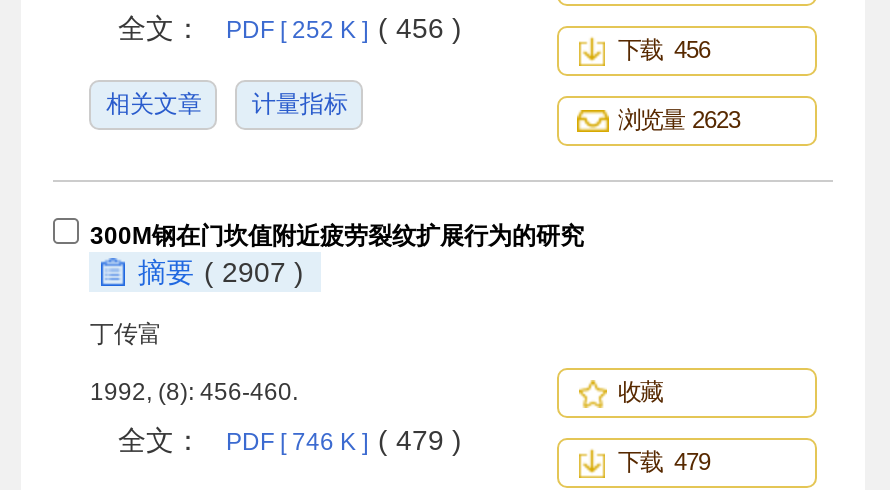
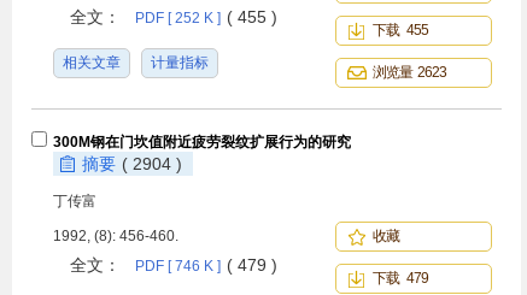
[118,12,462,44] 全文： PDF [ 252 K ] ( 456 ) -> [70,7,278,26] 全文： PDF [ 252 K ] ( 455 )
[618,36,710,64] 下载 456 -> [372,22,428,39] 下载 455
[138,256,304,288] 摘要 ( 2907 ) -> [82,154,183,173] 摘要 ( 2904 )

